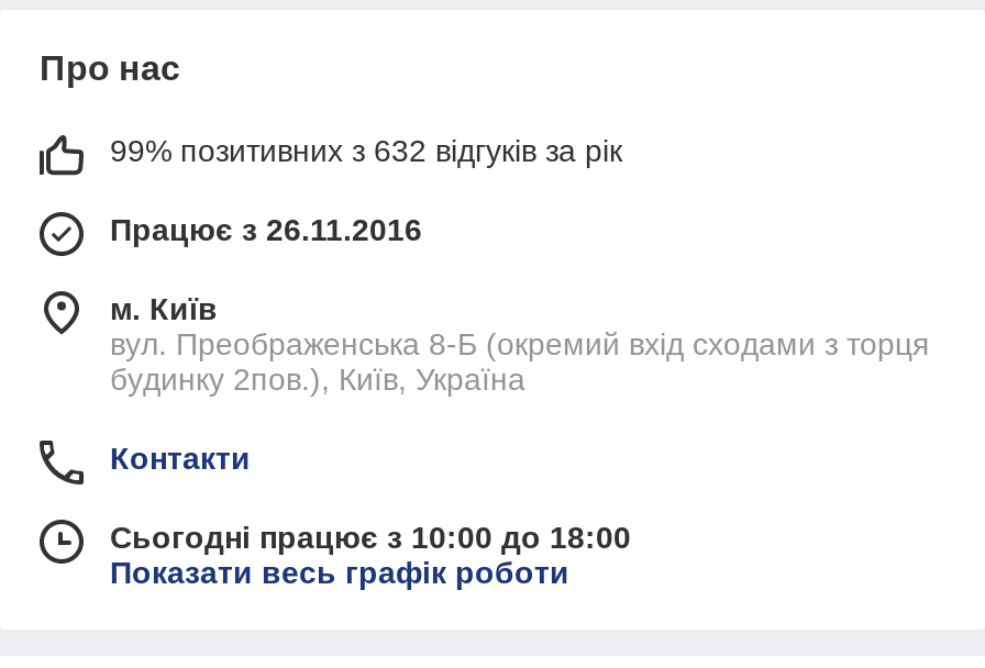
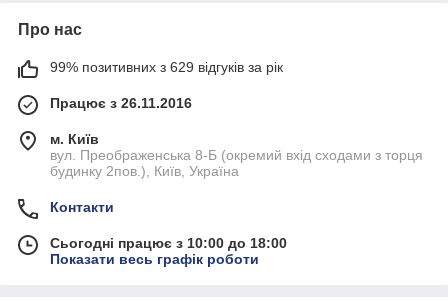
[110,133,622,168] 99% позитивних з 632 відгуків за рік -> [50,59,283,75] 99% позитивних з 629 відгуків за рік

